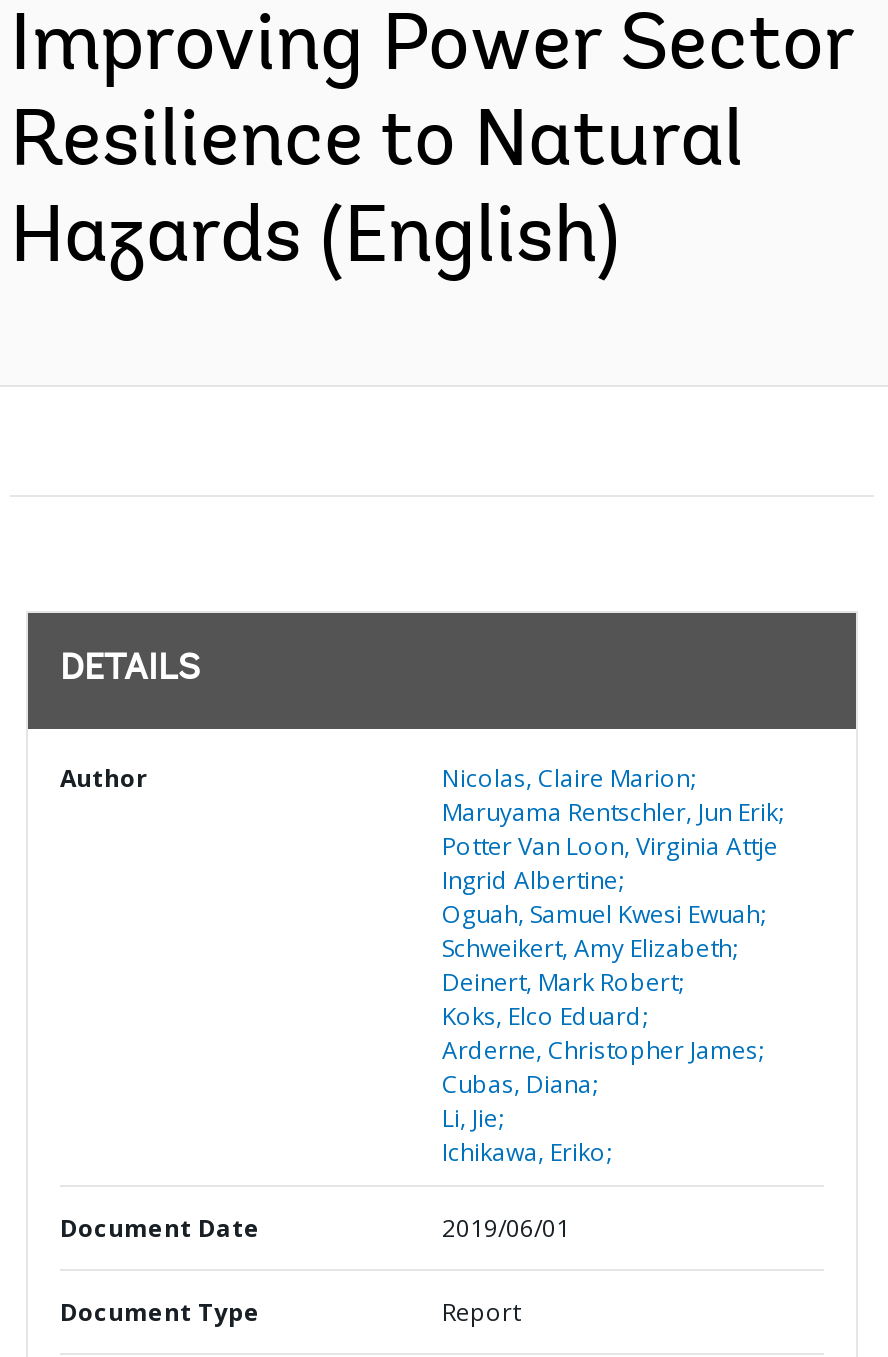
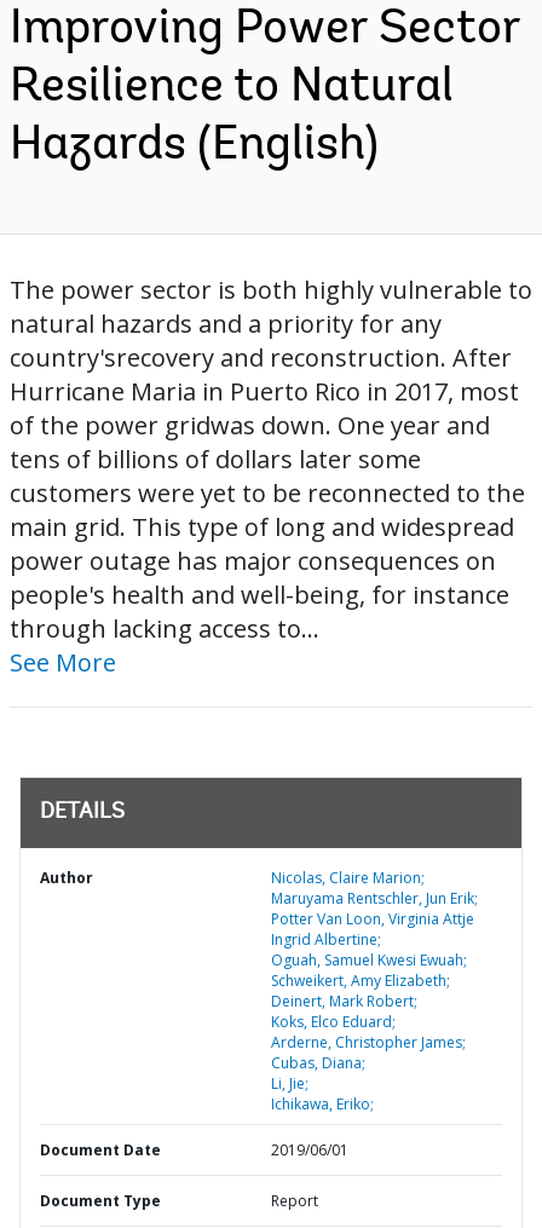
none -> [10,273,532,679] The power sector is both highly vulnerable to | natural hazards and a priority for any | country'srecovery and reconstruction. After | Hurricane Maria in Puerto Rico in 2017, most | of the power gridwas down. One year and | tens of billions of dollars later some | customers were yet to be reconnected to the | main grid. This type of long and widespread | power outage has major consequences on | people's health and well-being, for instance | through lacking access to... | See More

